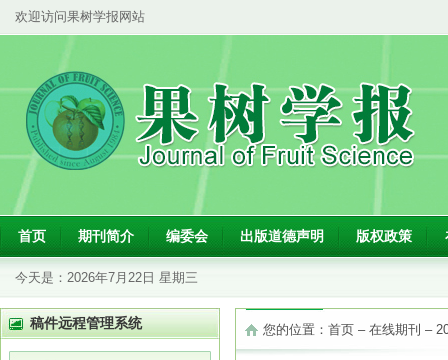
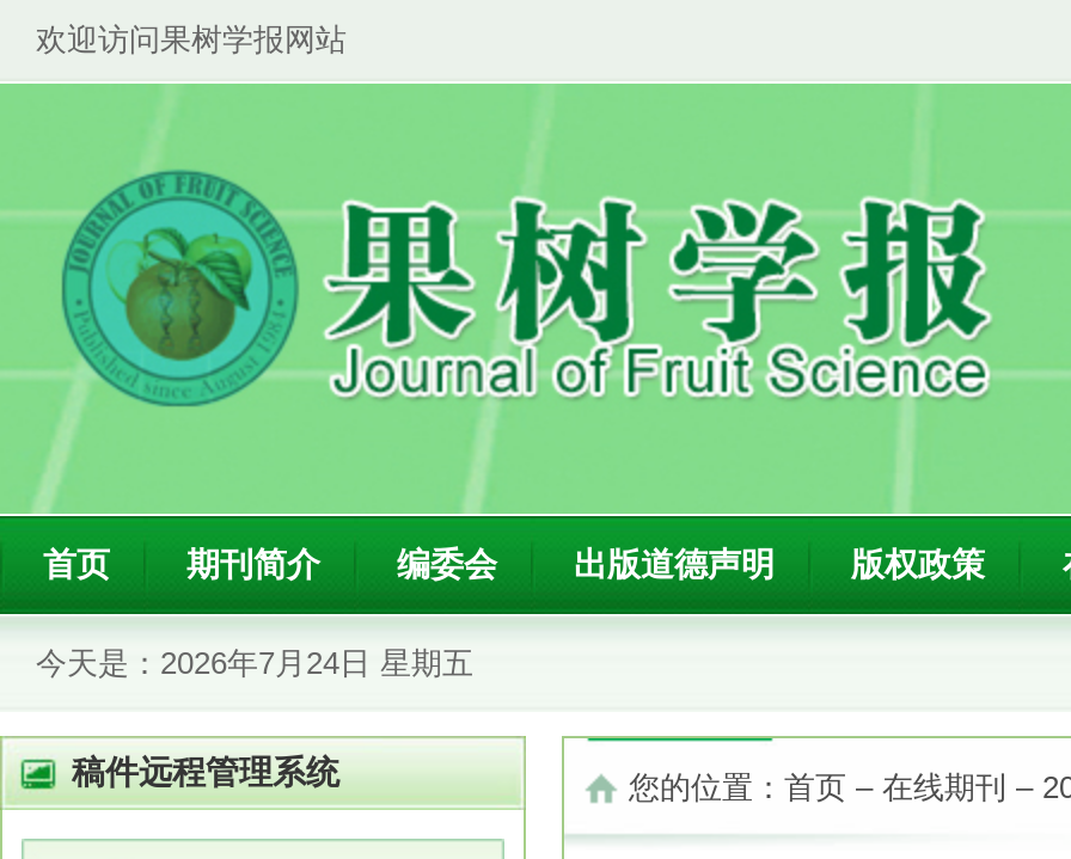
[15,270,198,285] 今天是：2026年7月22日 星期三 -> [36,645,473,681] 今天是：2026年7月24日 星期五

